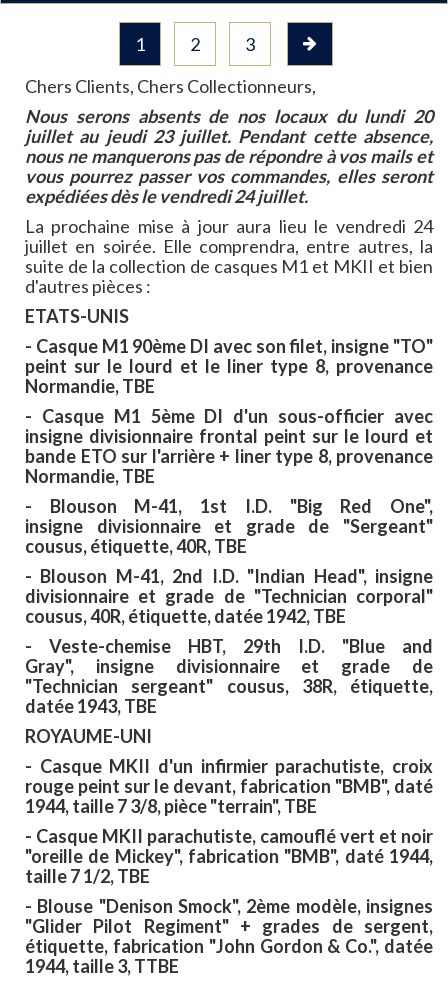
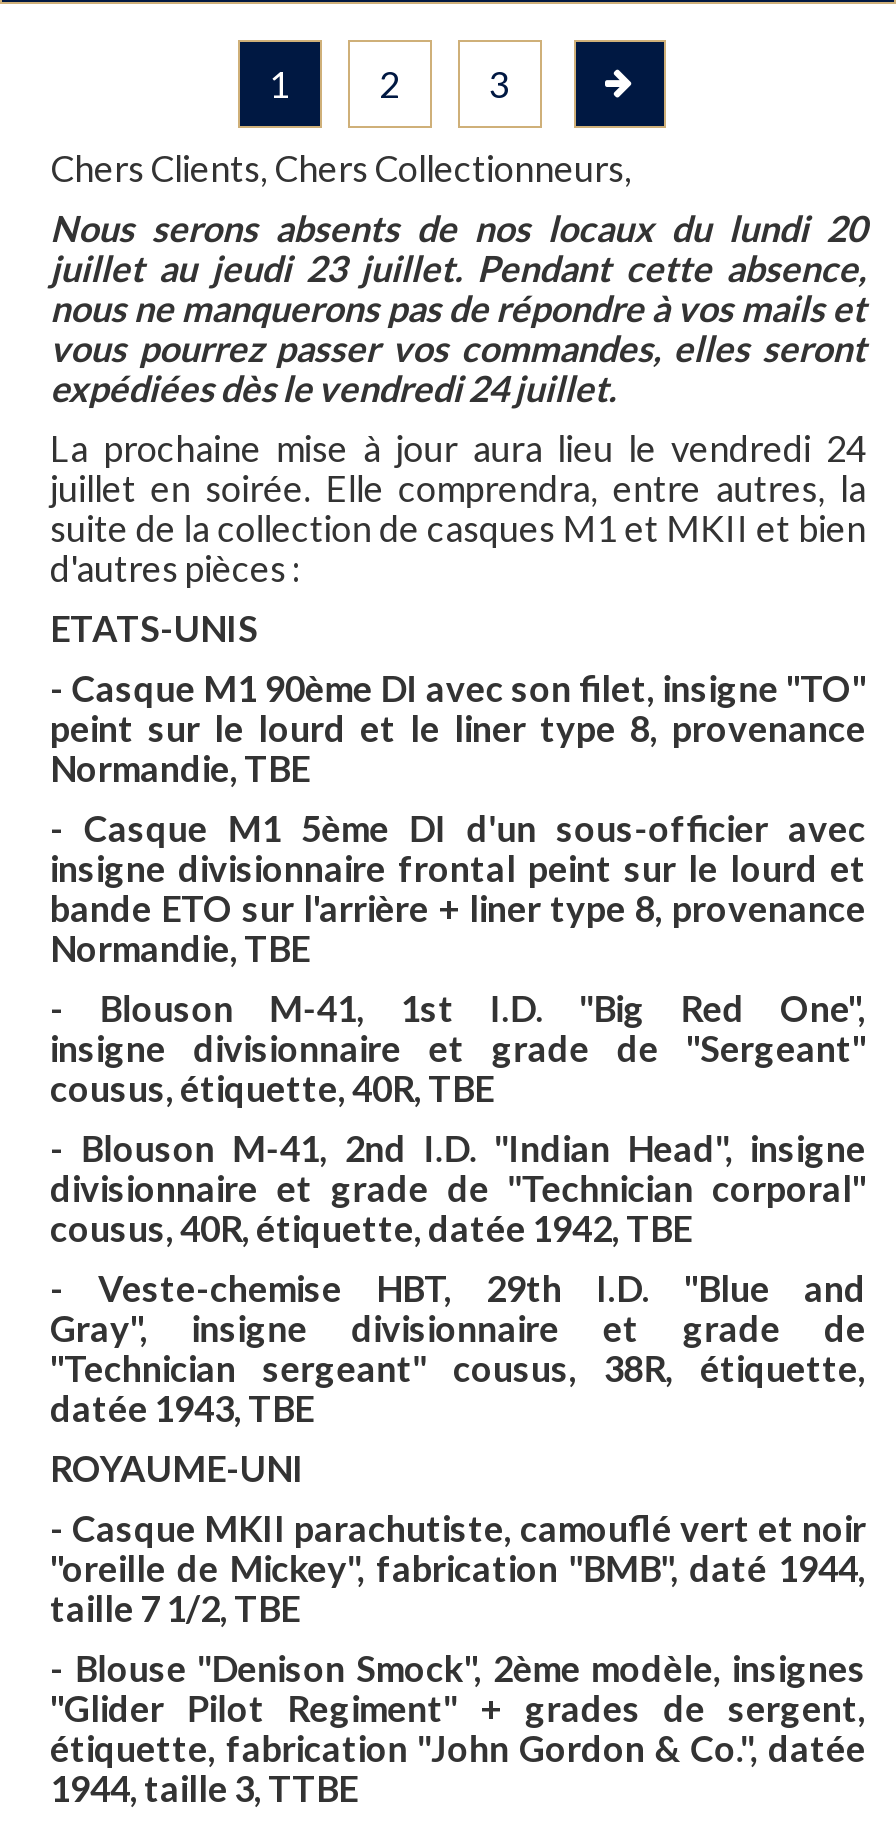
[25,755,433,817] - Casque MKII d'un infirmier parachutiste, croix | rouge peint sur le devant, fabrication "BMB", daté | 1944, taille 7 3/8, pièce "terrain", TBE -> none

